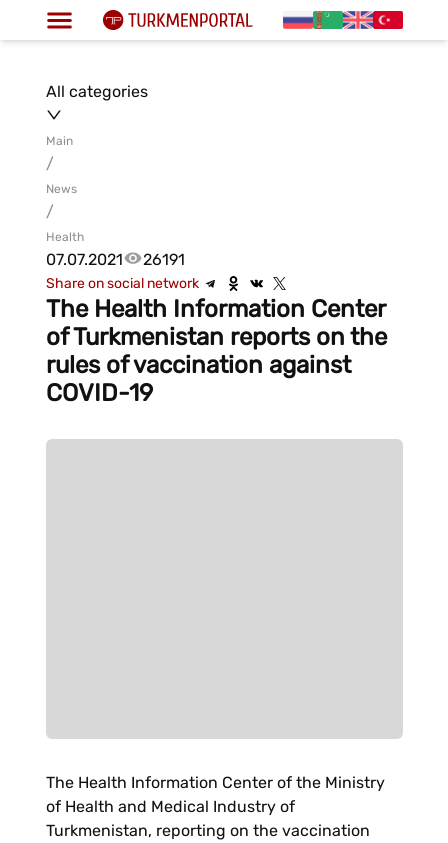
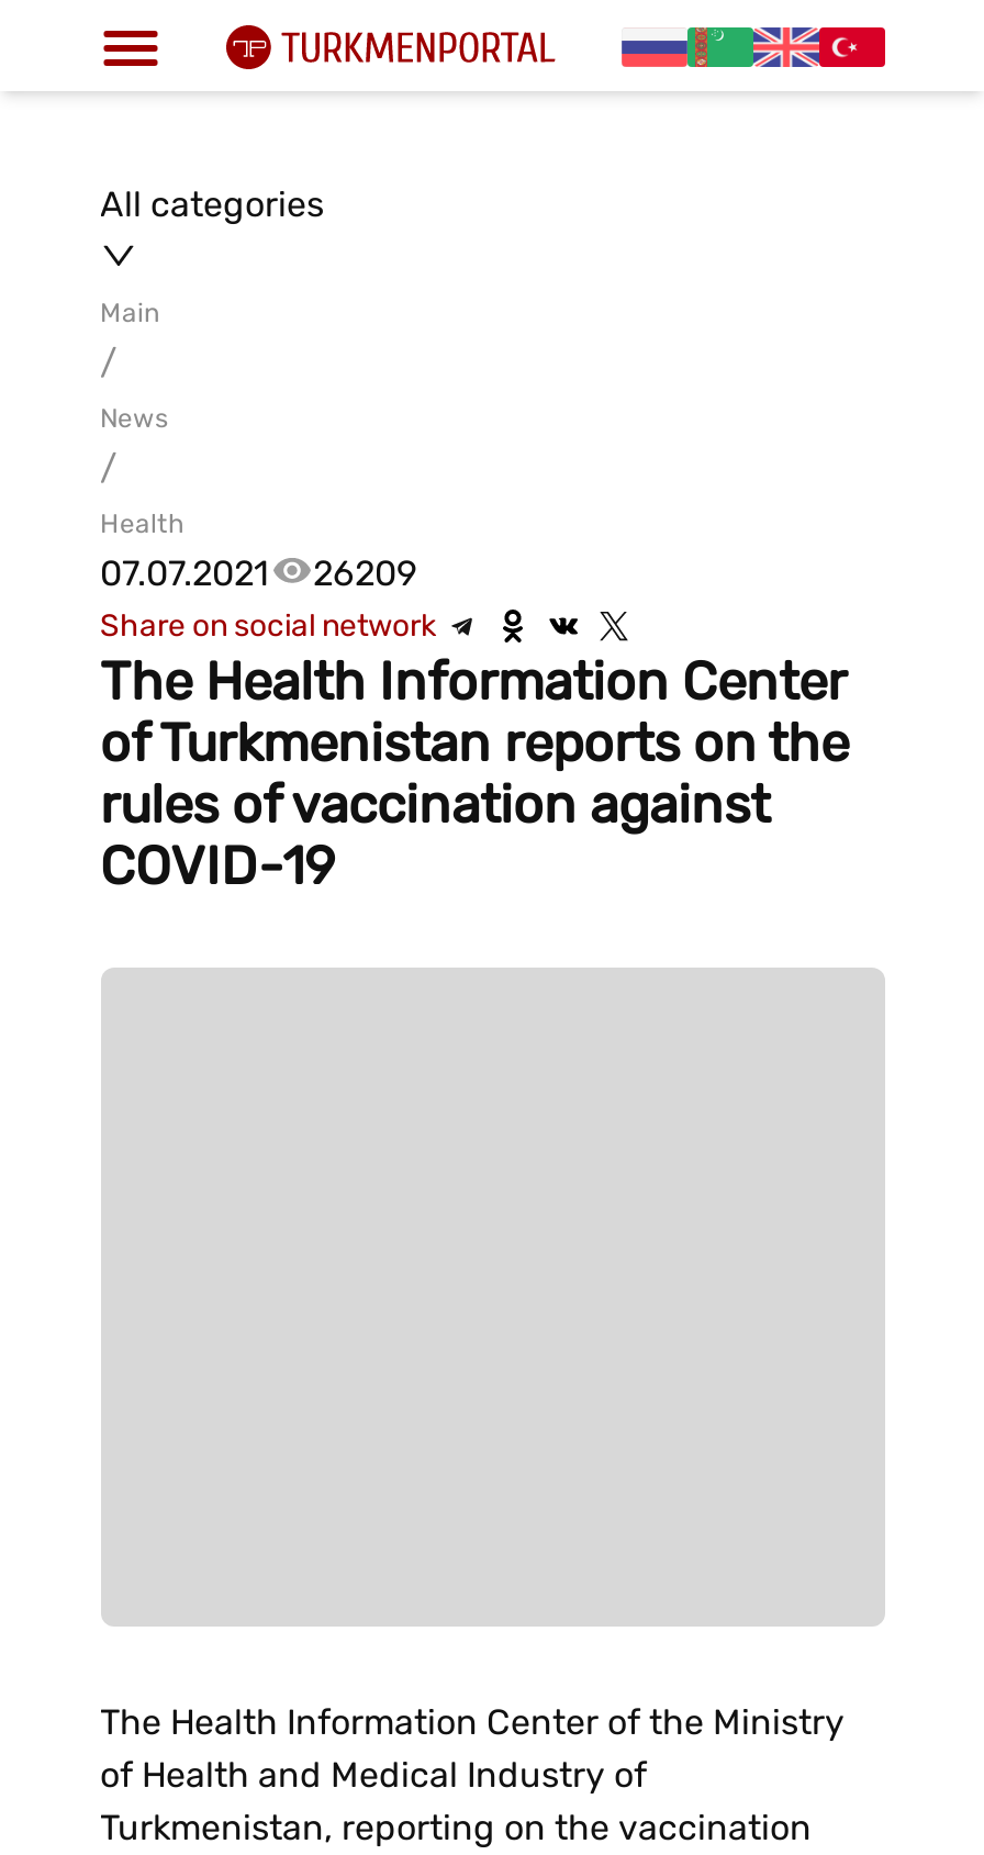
[45,250,184,269] 07.07.2021 26191 -> [100,552,416,594] 07.07.2021 26209

